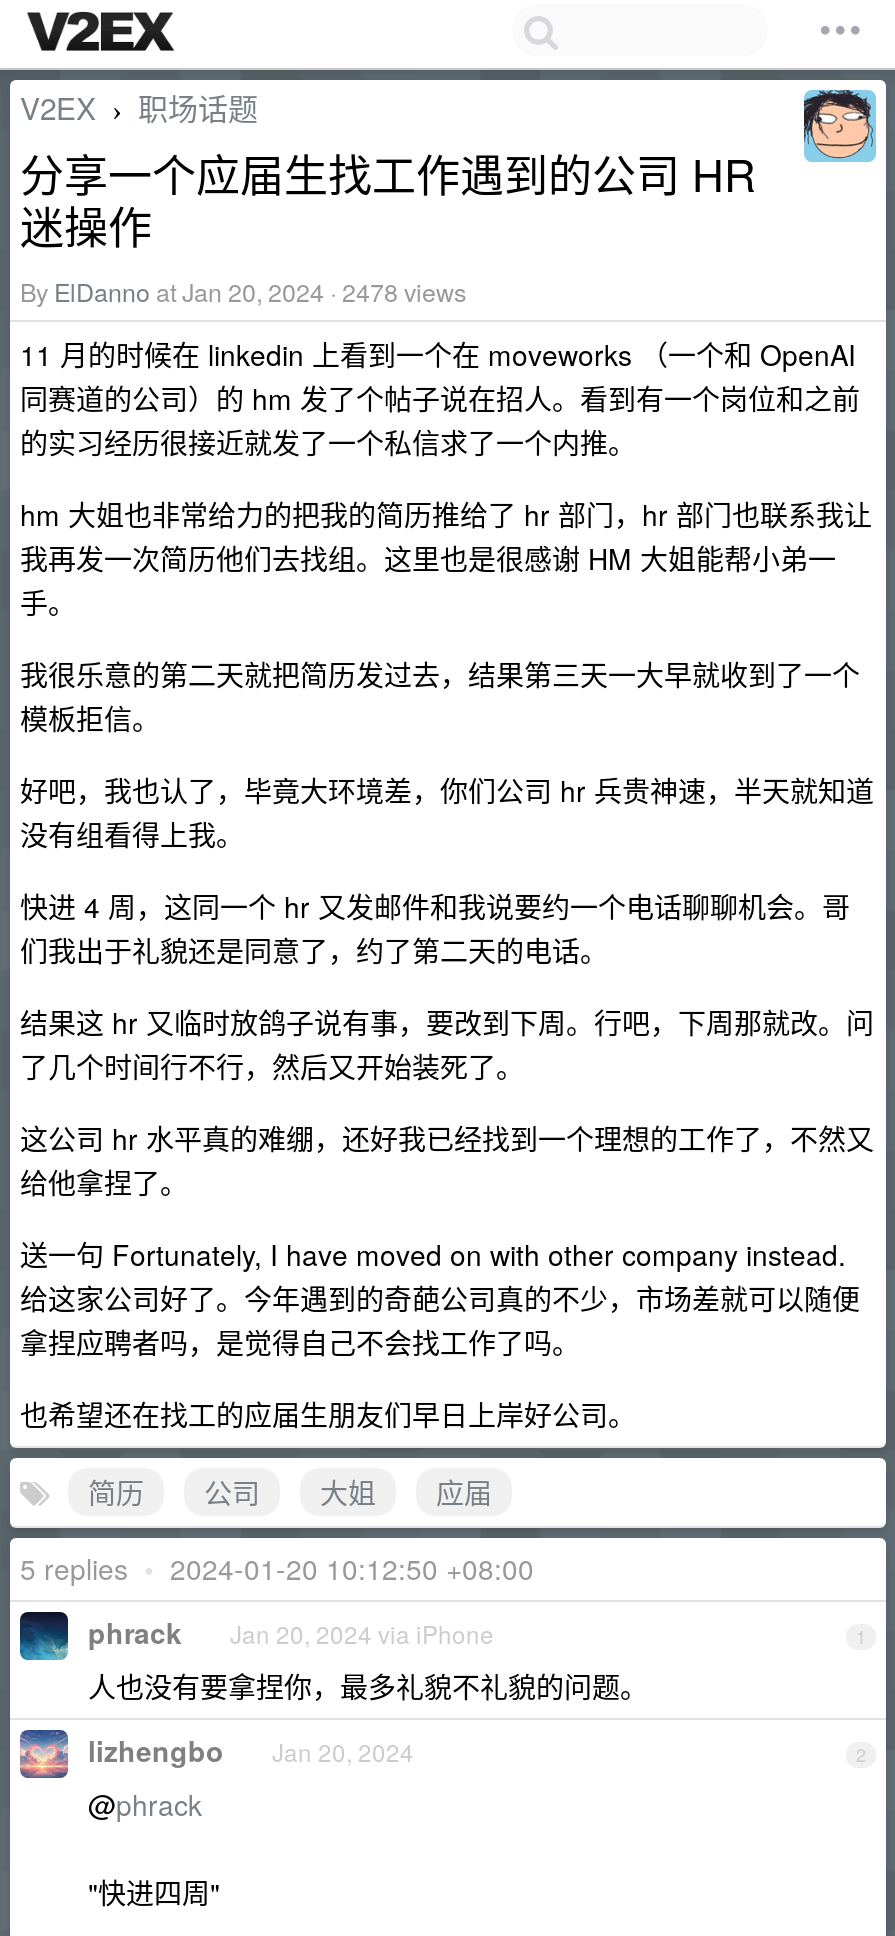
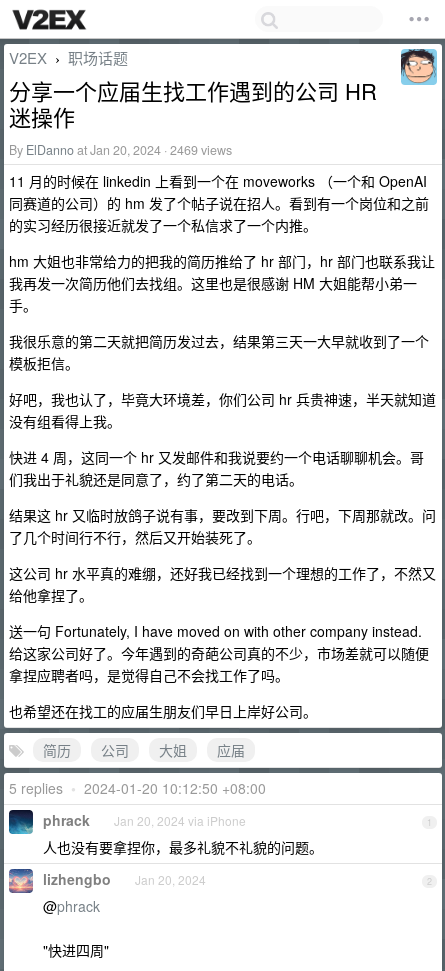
[20,274,466,310] By ElDanno at Jan 20, 2024 · 2478 views -> [9,141,232,159] By ElDanno at Jan 20, 2024 · 2469 views

